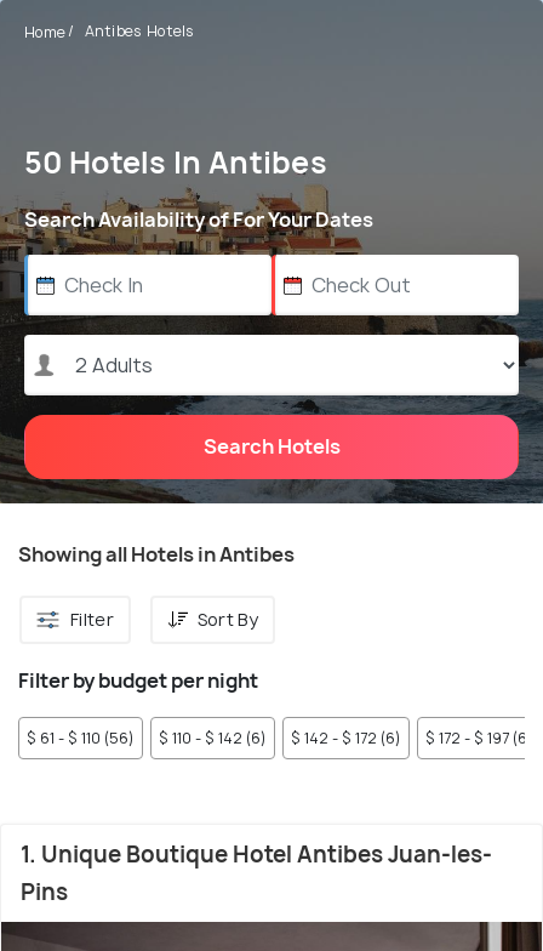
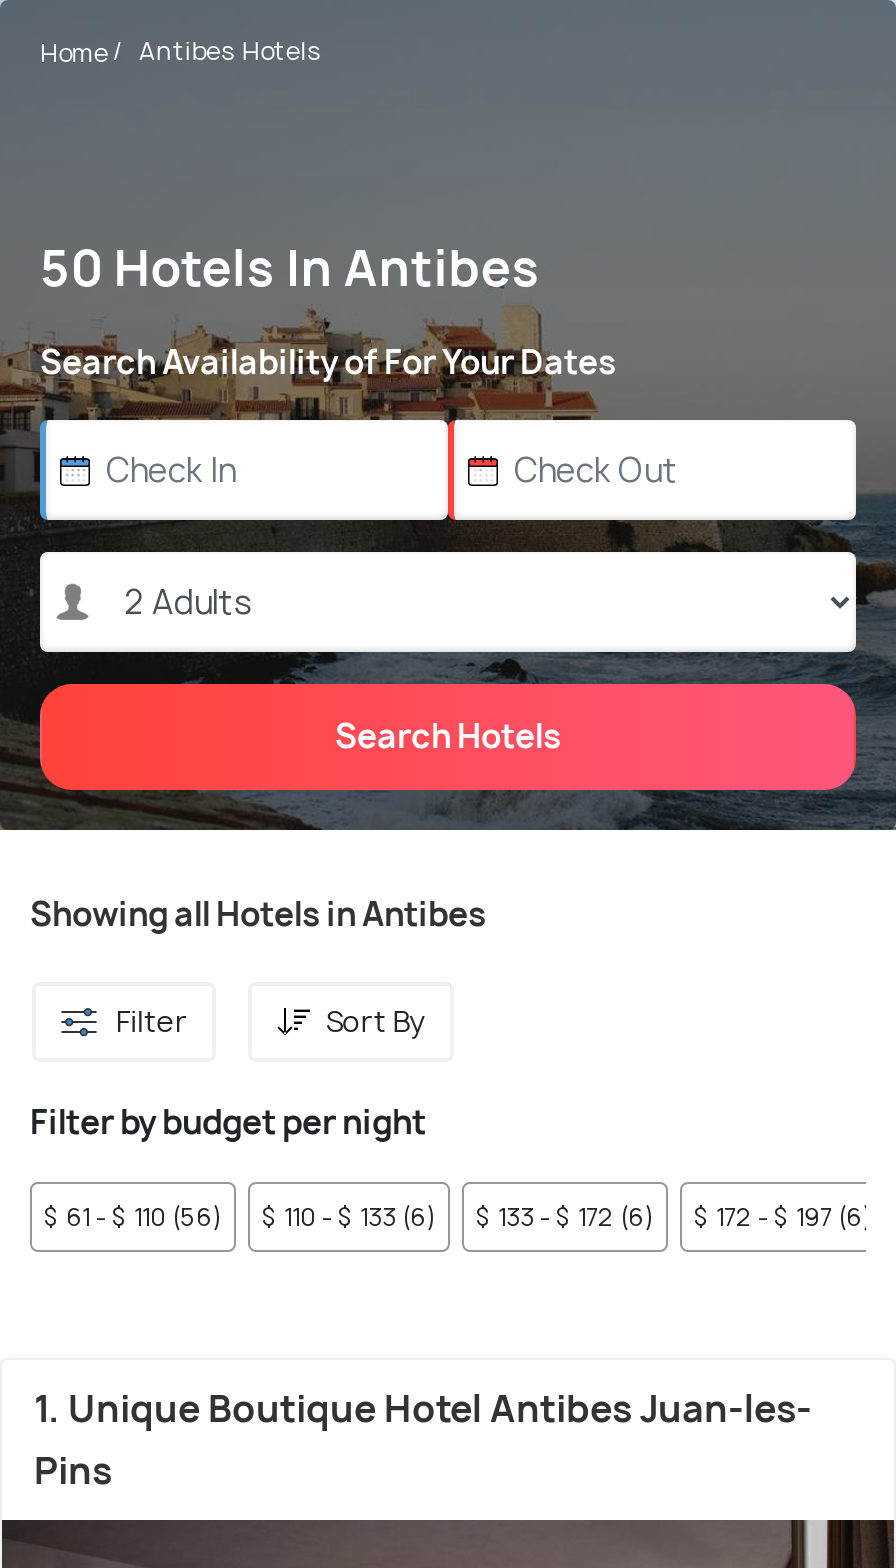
[159,728,267,749] $ 110 - $ 142 (6) -> [262,1200,436,1234] $ 110 - $ 133 (6)
[291,728,401,749] $ 142 - $ 172 (6) -> [476,1200,654,1234] $ 133 - $ 172 (6)

